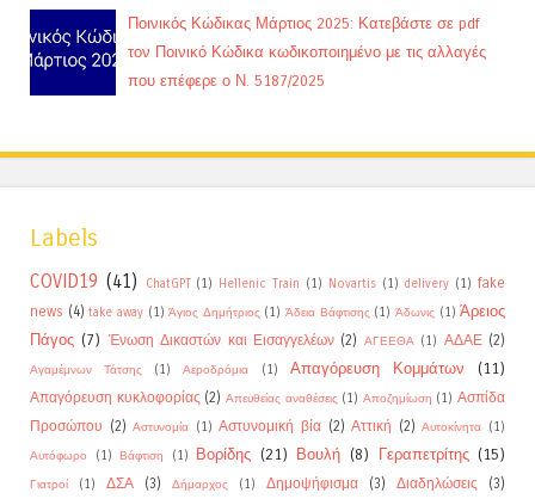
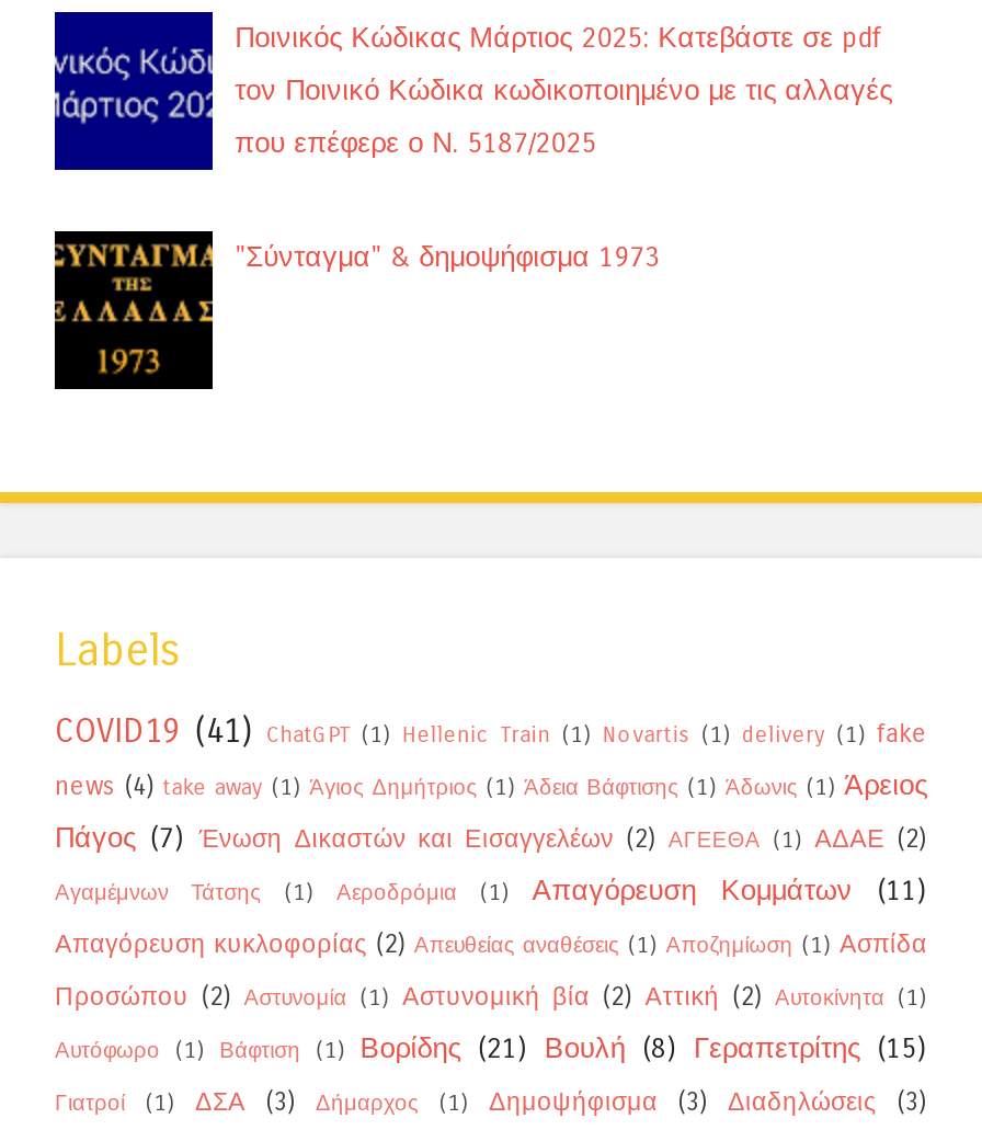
none -> [53,229,660,391] [image] | "Σύνταγμα" & δημοψήφισμα 1973

